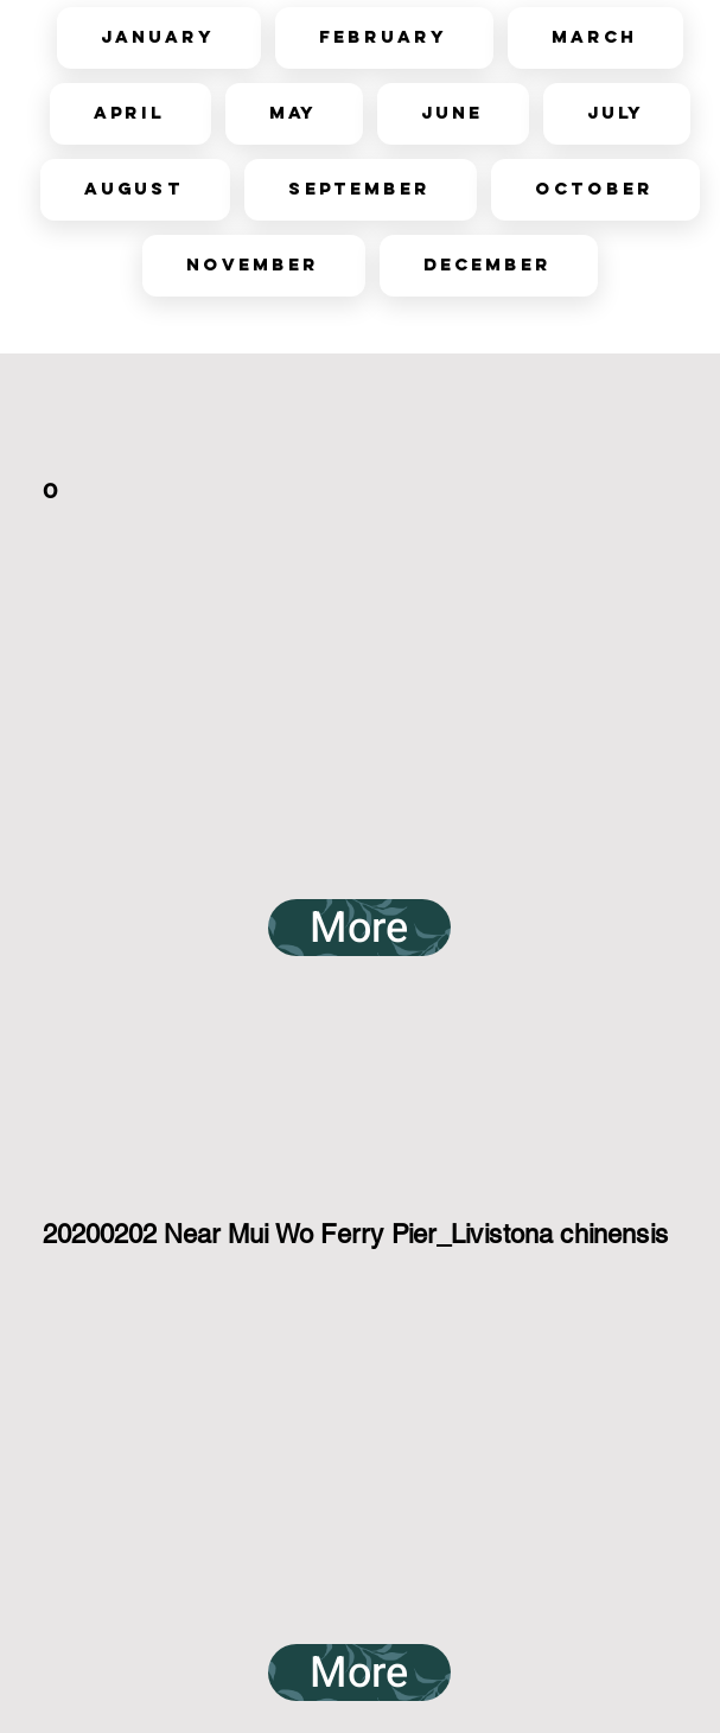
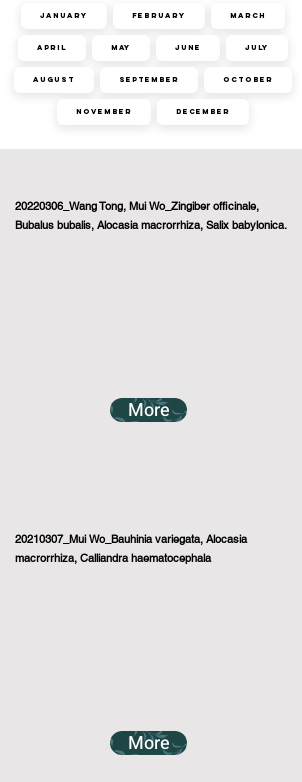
[43,472,57,505] o -> [15,199,287,232] 20220306_Wang Tong, Mui Wo_Zingiber officinale, | Bubalus bubalis, Alocasia macrorrhiza, Salix babylonica.
[43,1217,669,1250] 20200202 Near Mui Wo Ferry Pier_Livistona chinensis -> [15,532,247,565] 20210307_Mui Wo_Bauhinia variegata, Alocasia | macrorrhiza, Calliandra haematocephala

